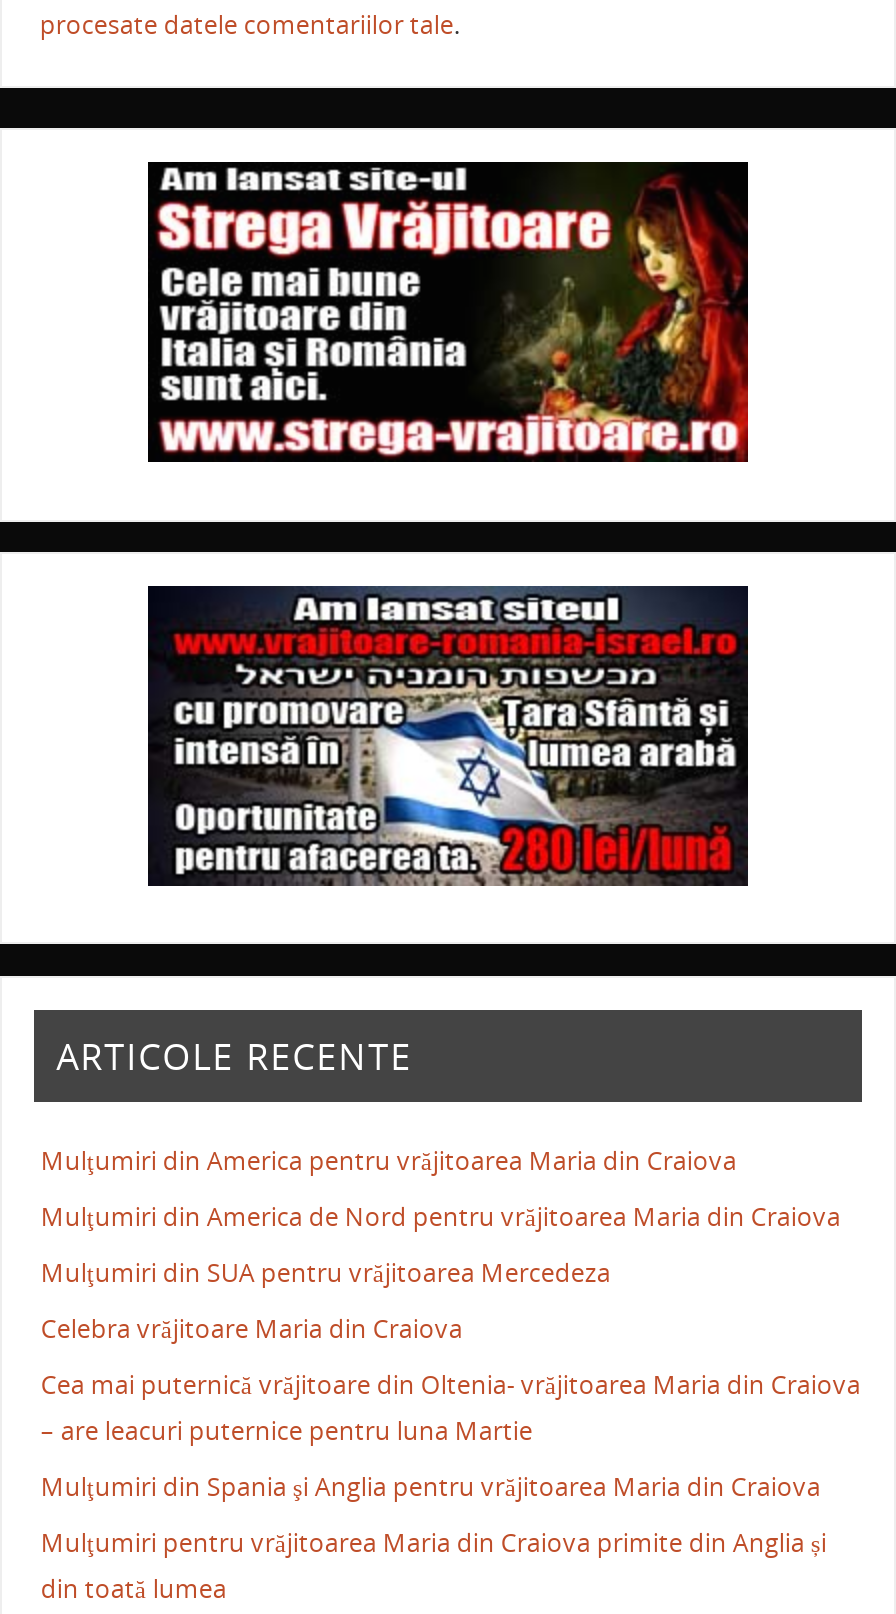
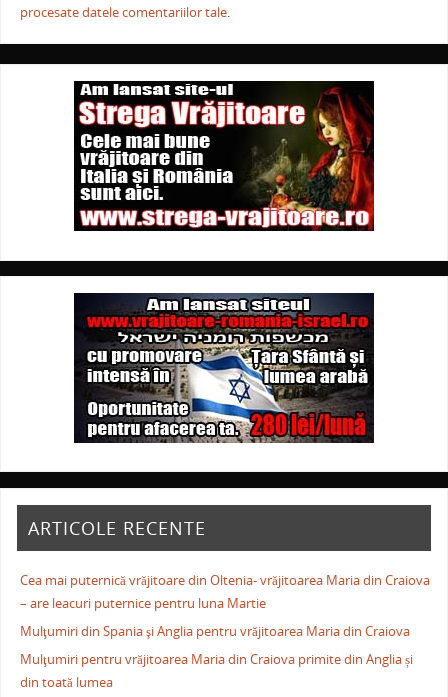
[41,1143,841,1345] Mulţumiri din America pentru vrăjitoarea Maria din Craiova | Mulţumiri din America de Nord pentru vrăjitoarea Maria din Craiova | Mulţumiri din SUA pentru vrăjitoarea Mercedeza | Celebra vrăjitoare Maria din Craiova -> none

